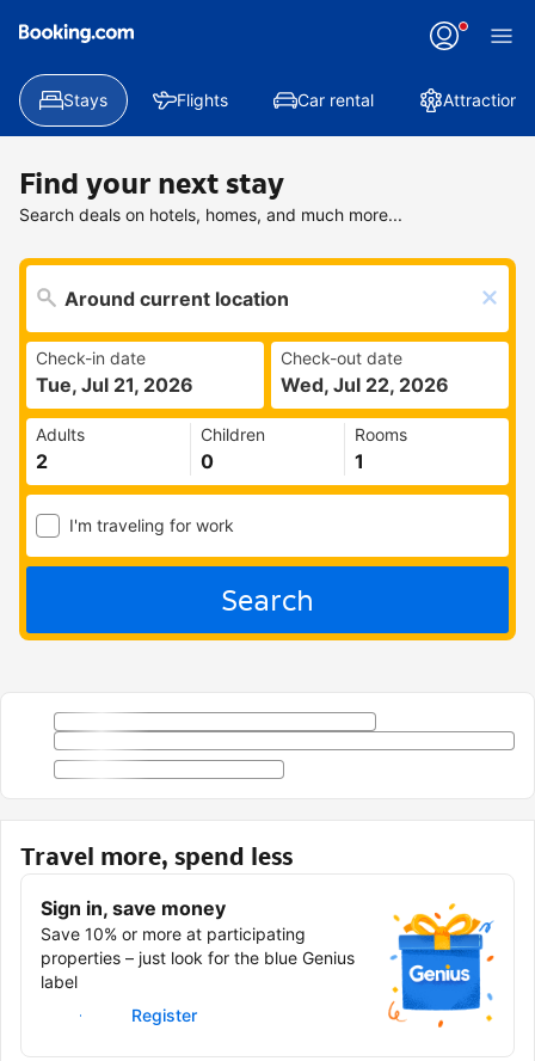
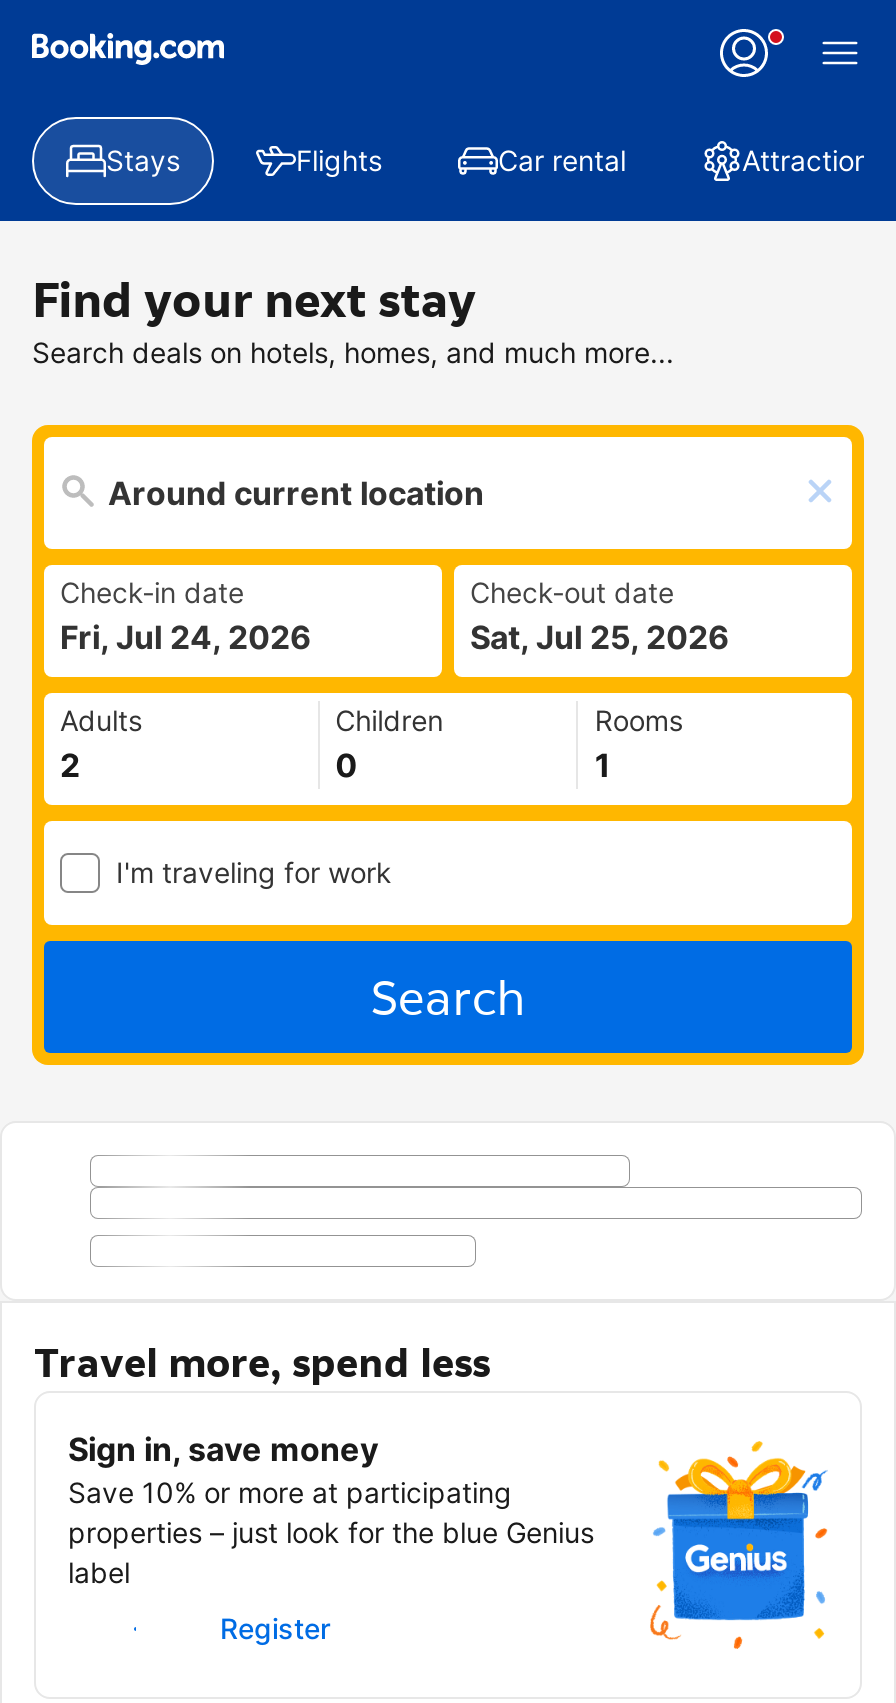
[36,373,193,397] Tue, Jul 21, 2026 -> [60,617,312,657] Fri, Jul 24, 2026
[281,373,449,397] Wed, Jul 22, 2026 -> [470,617,730,657] Sat, Jul 25, 2026

